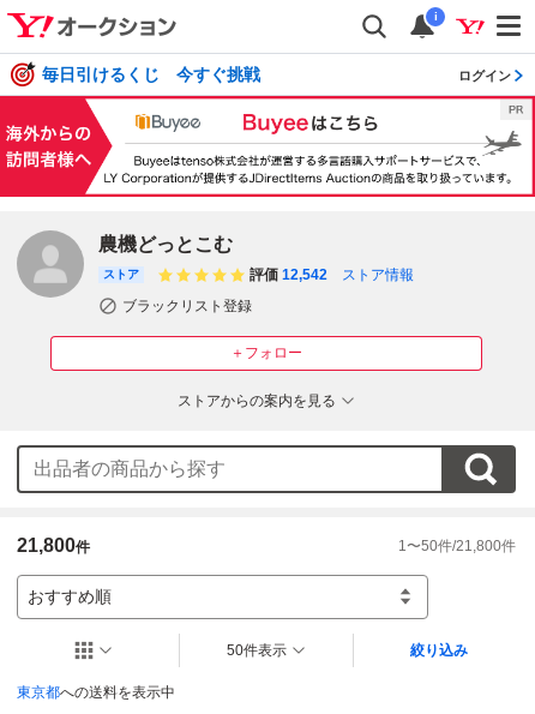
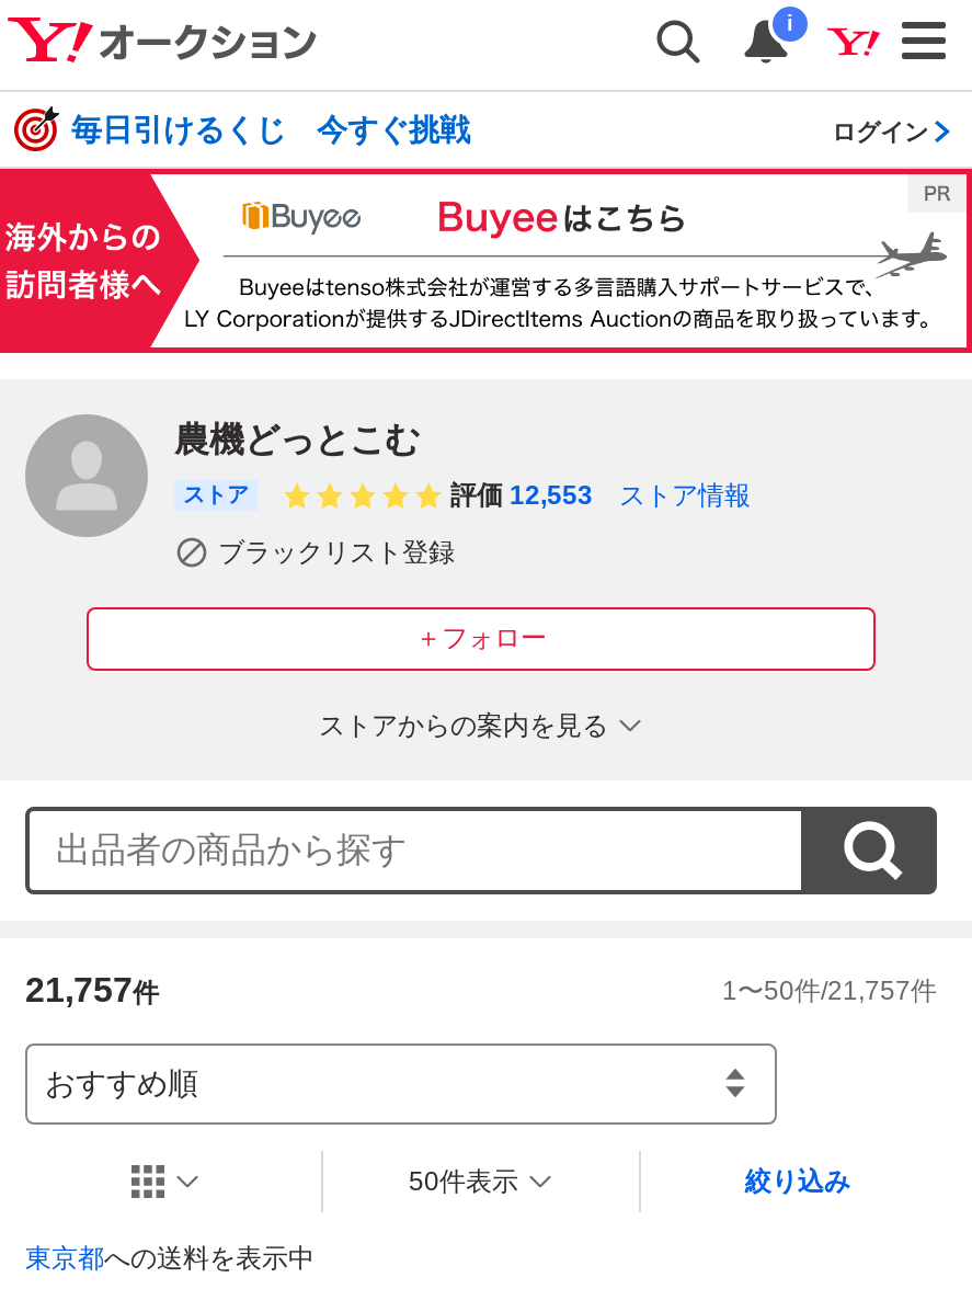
[250,266,414,283] 評価 12,542 ストア情報 -> [450,479,751,510] 評価 12,553 ストア情報
[17,535,90,555] 21,800件 -> [25,970,159,1008] 21,757件
[398,537,516,554] 1〜50件/21,800件 -> [722,975,937,1005] 1〜50件/21,757件

